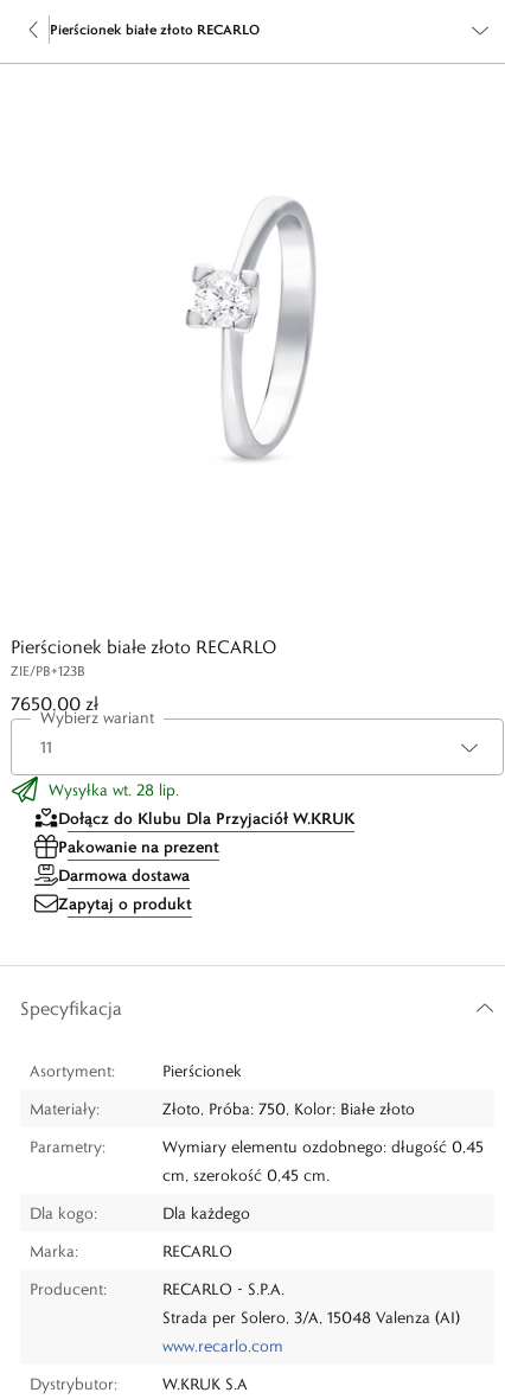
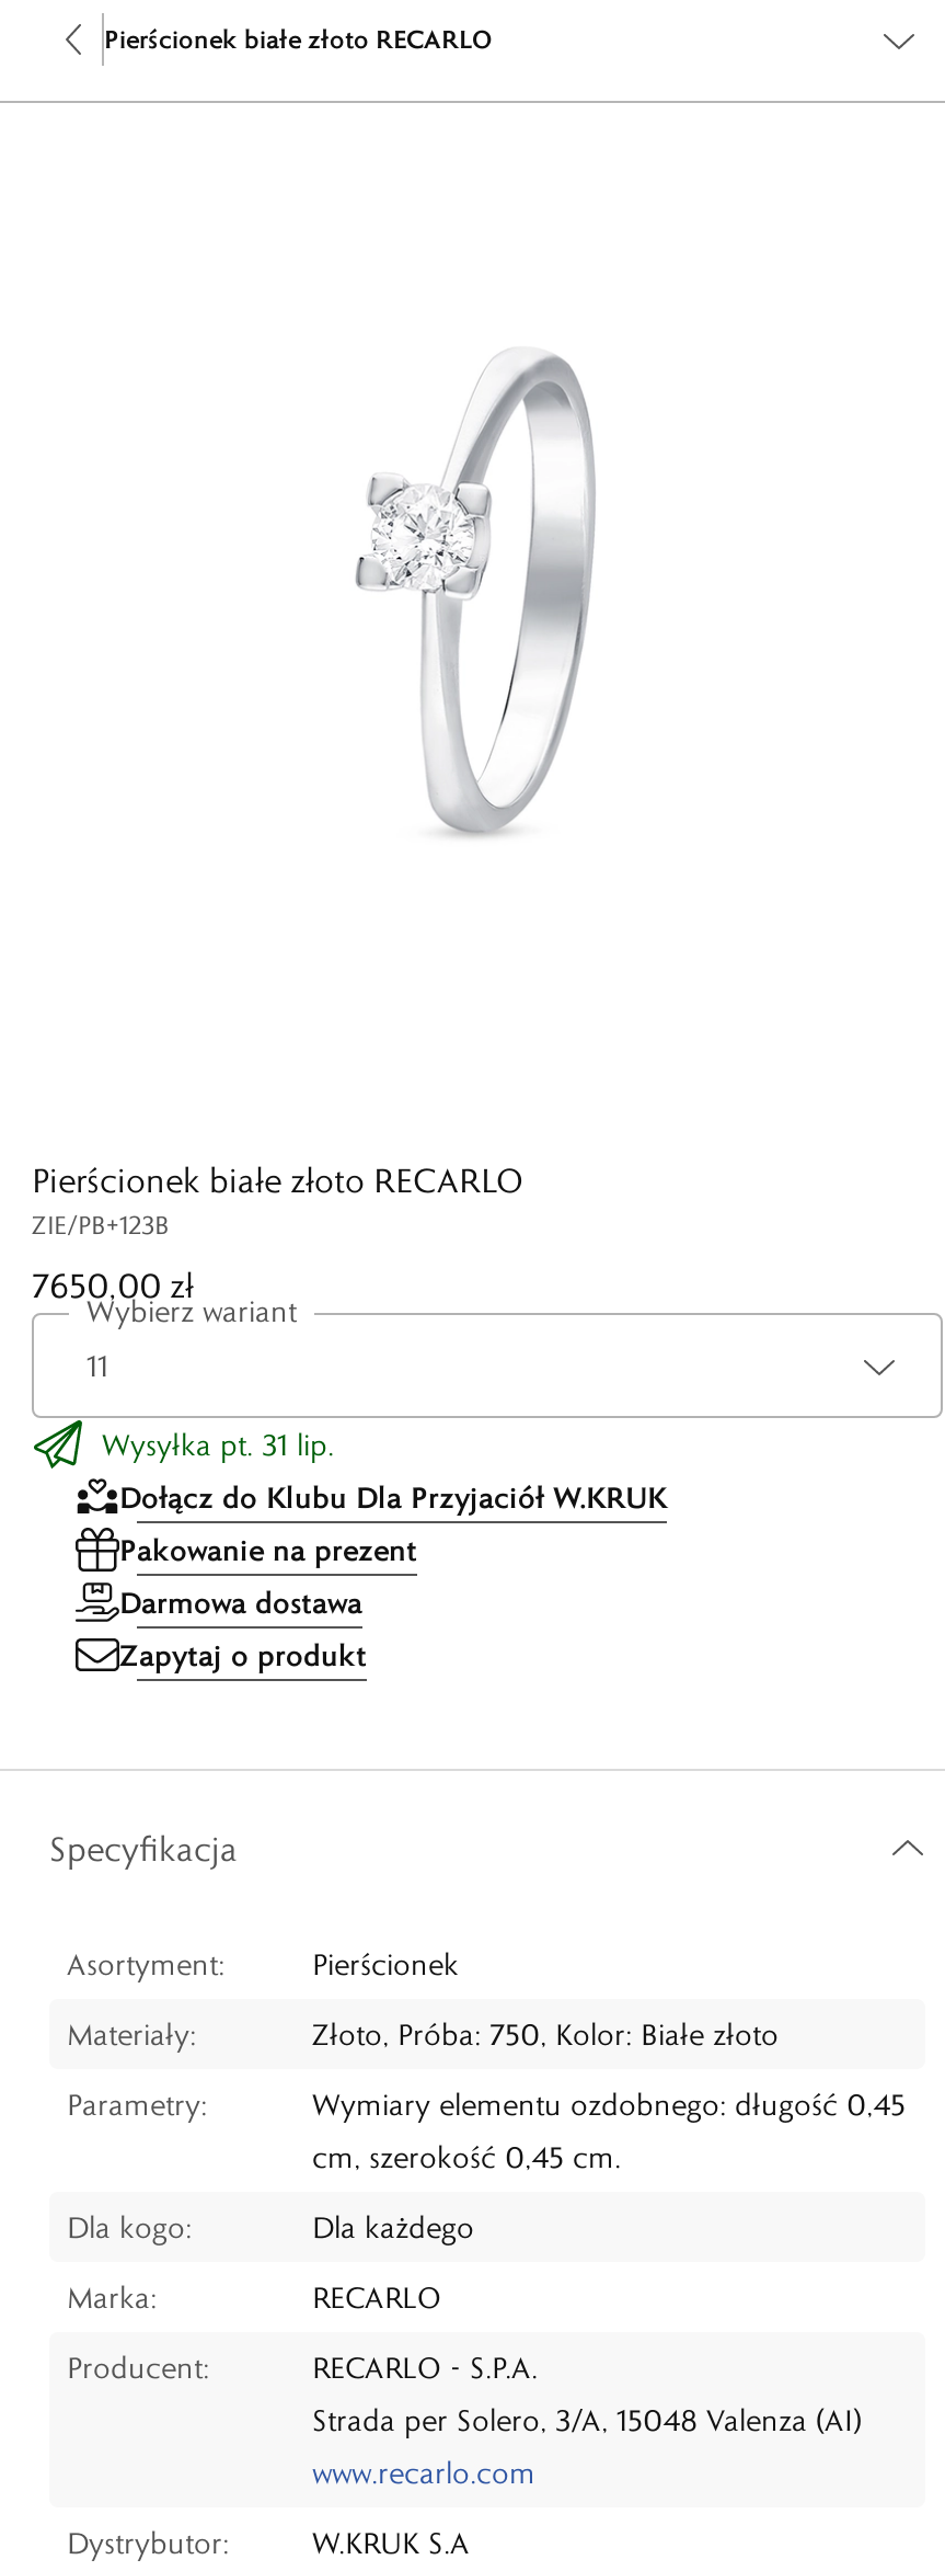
[49,779,179,800] Wysyłka wt. 28 lip. -> [102,1425,334,1464] Wysyłka pt. 31 lip.

